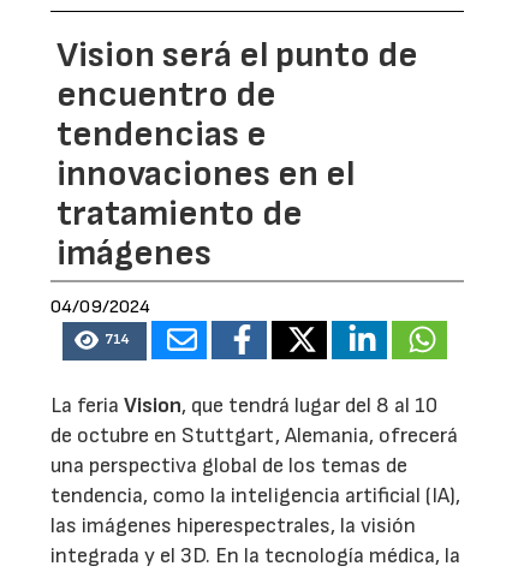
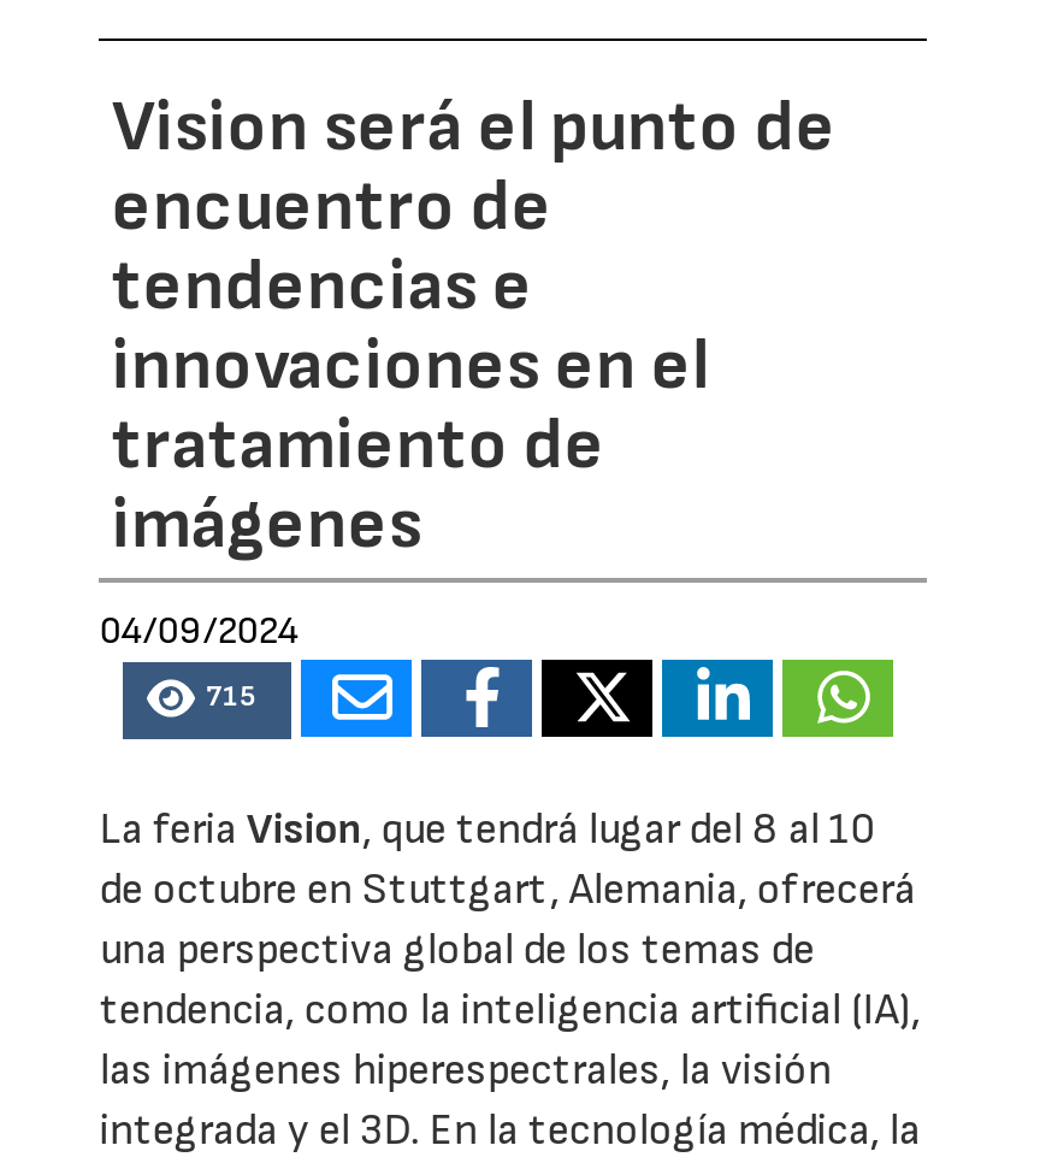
[104,330,129,348] 714 -> [206,679,257,715] 715

